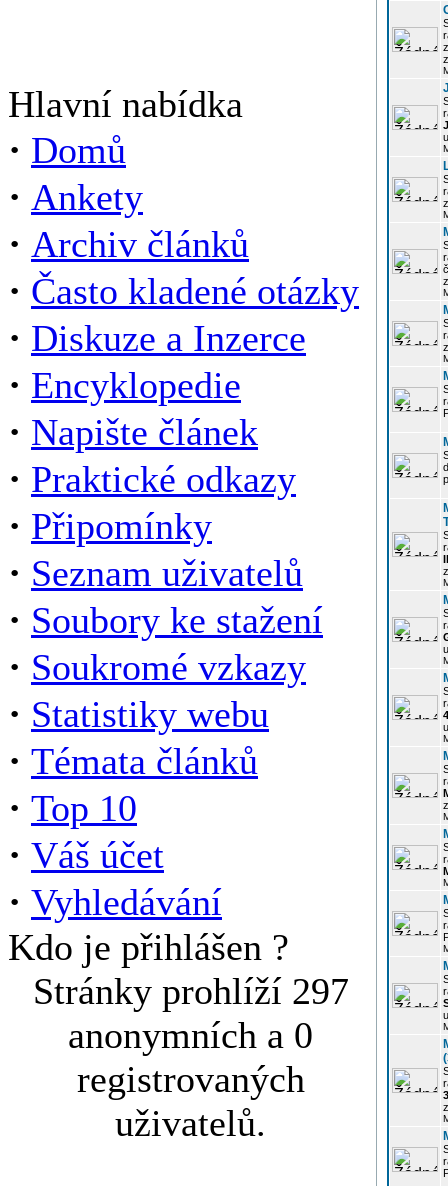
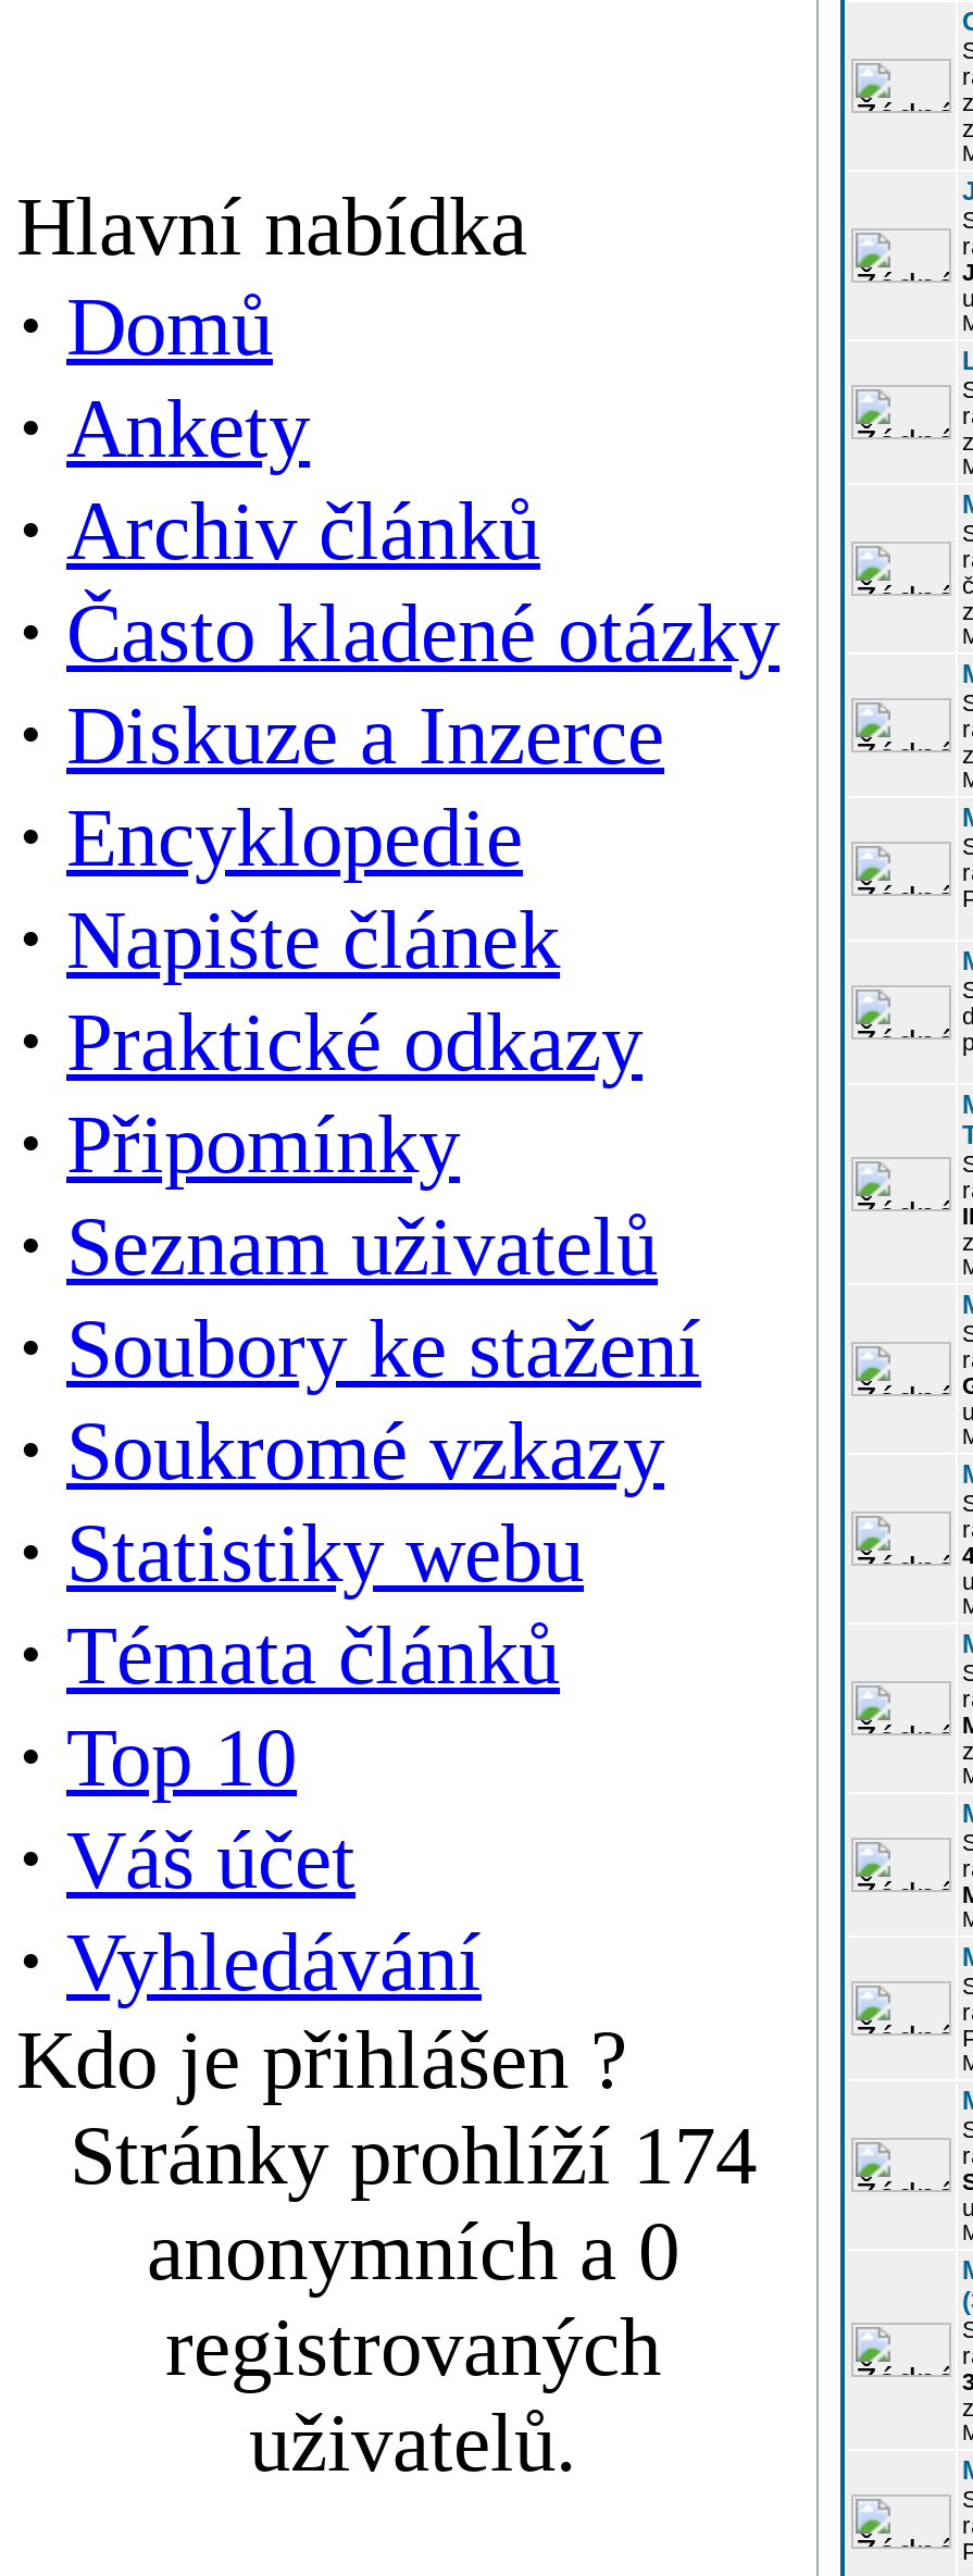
[32,970,348,1012] Stránky prohlíží 297 -> [70,2110,757,2201] Stránky prohlíží 174

